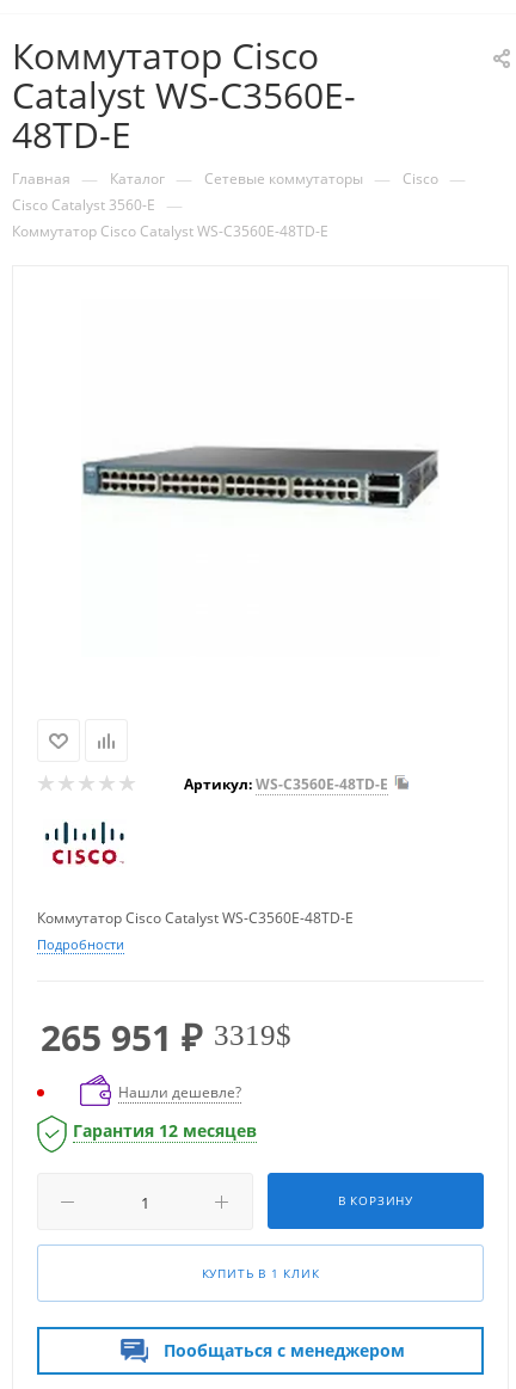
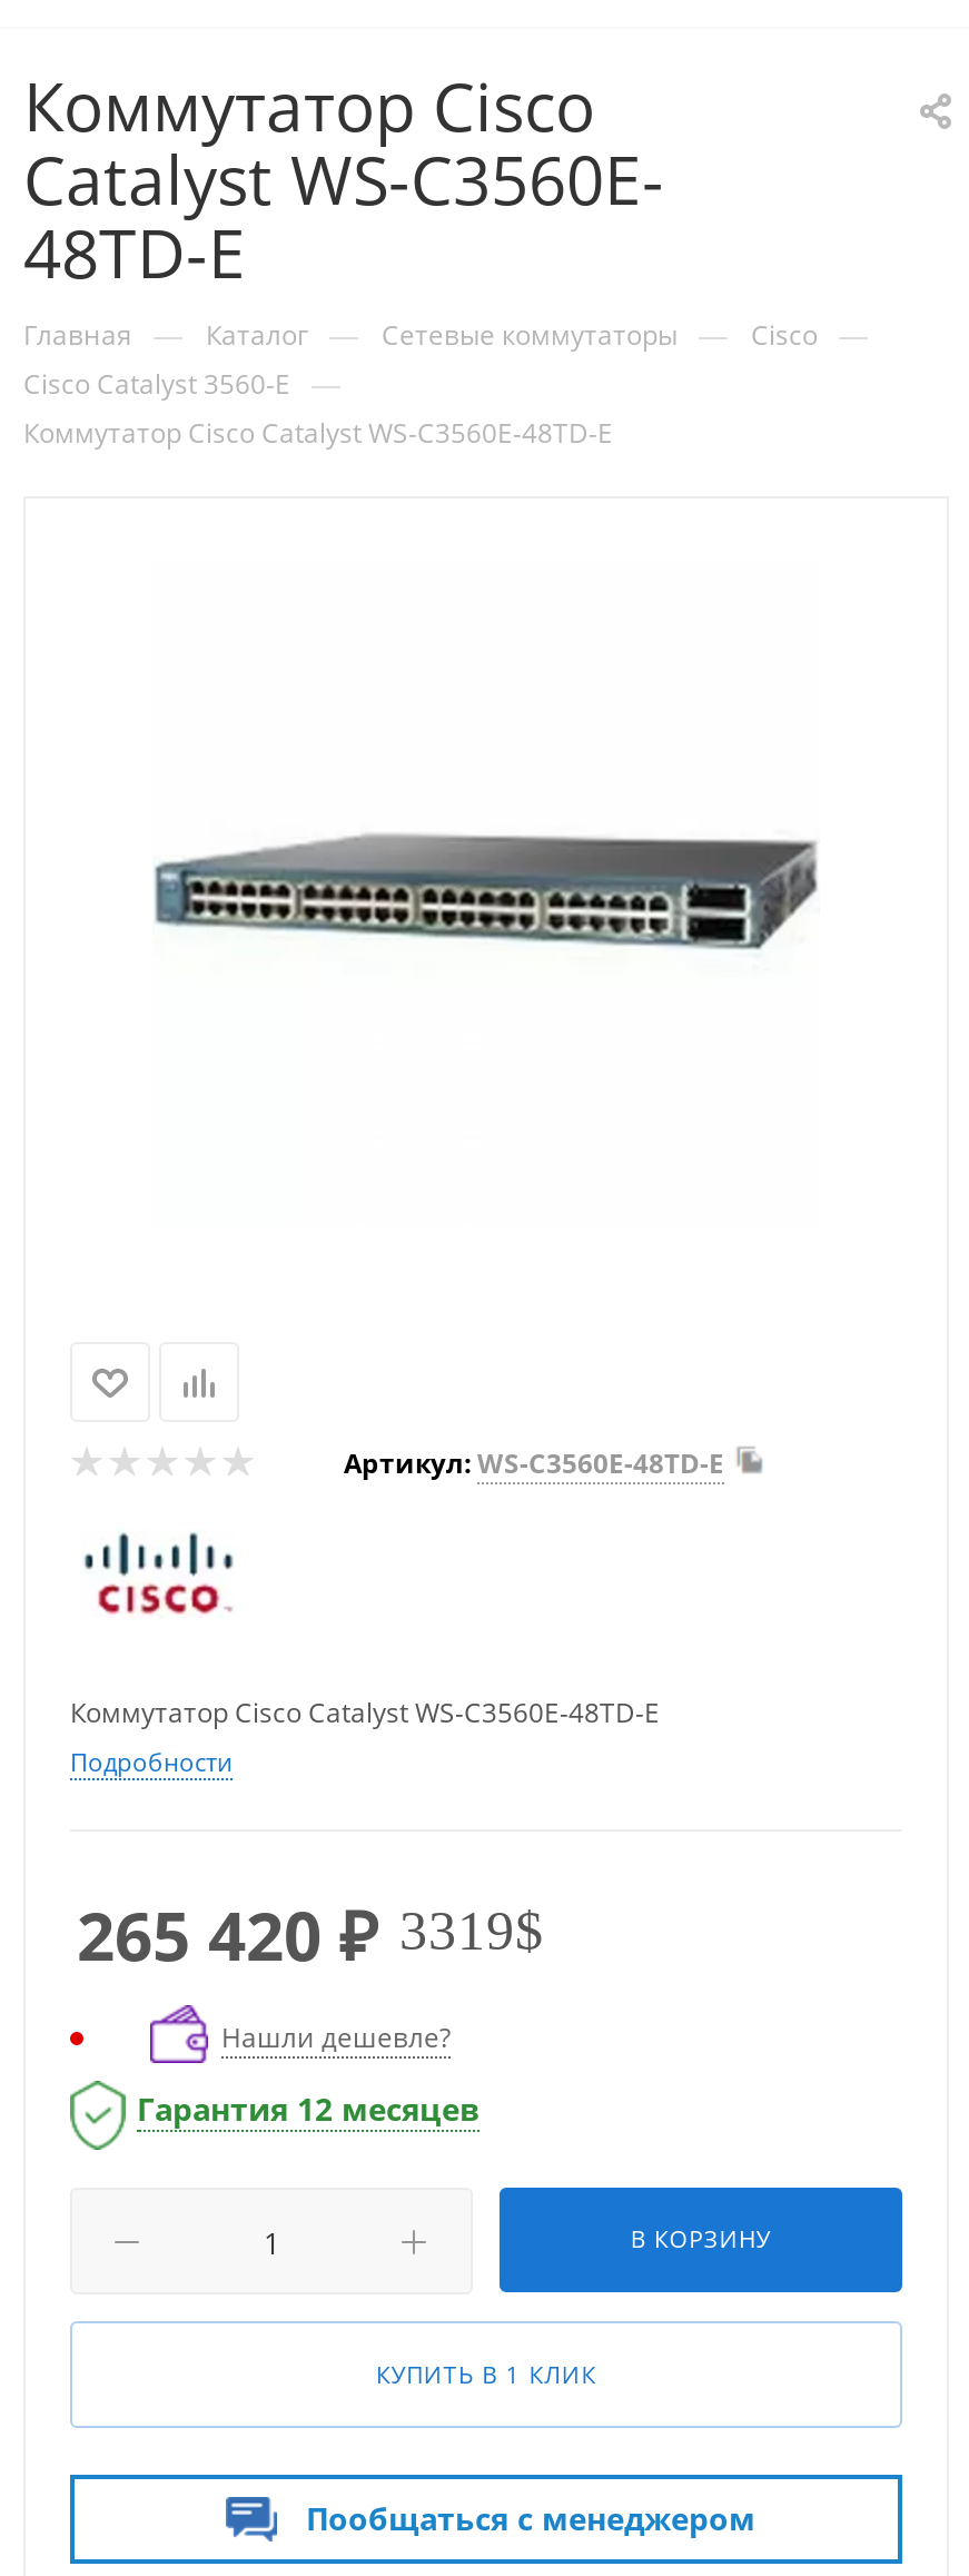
[41,1013,291,1062] 265 951 ₽ 3319$ -> [77,1889,544,1981] 265 420 ₽ 3319$

